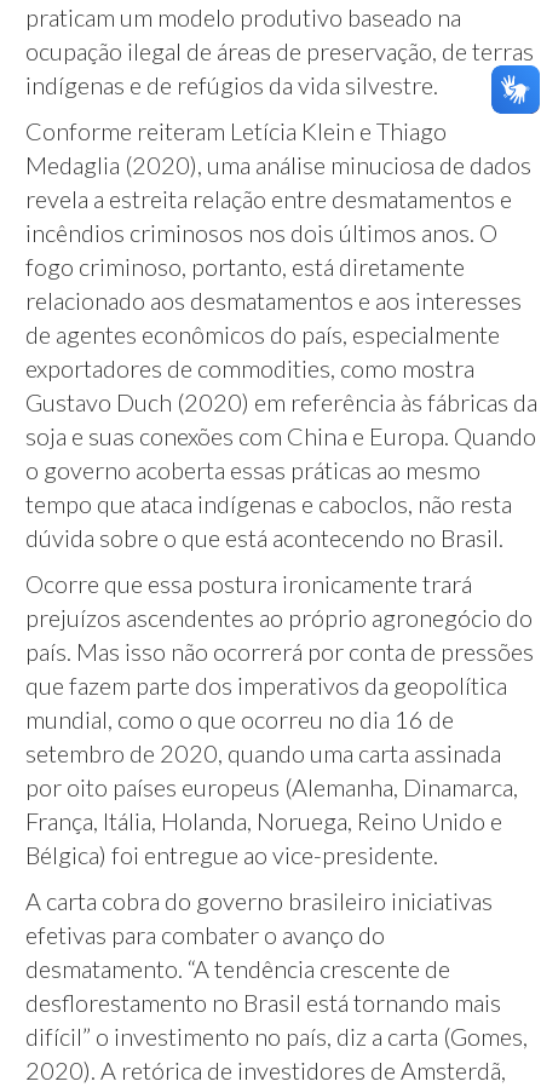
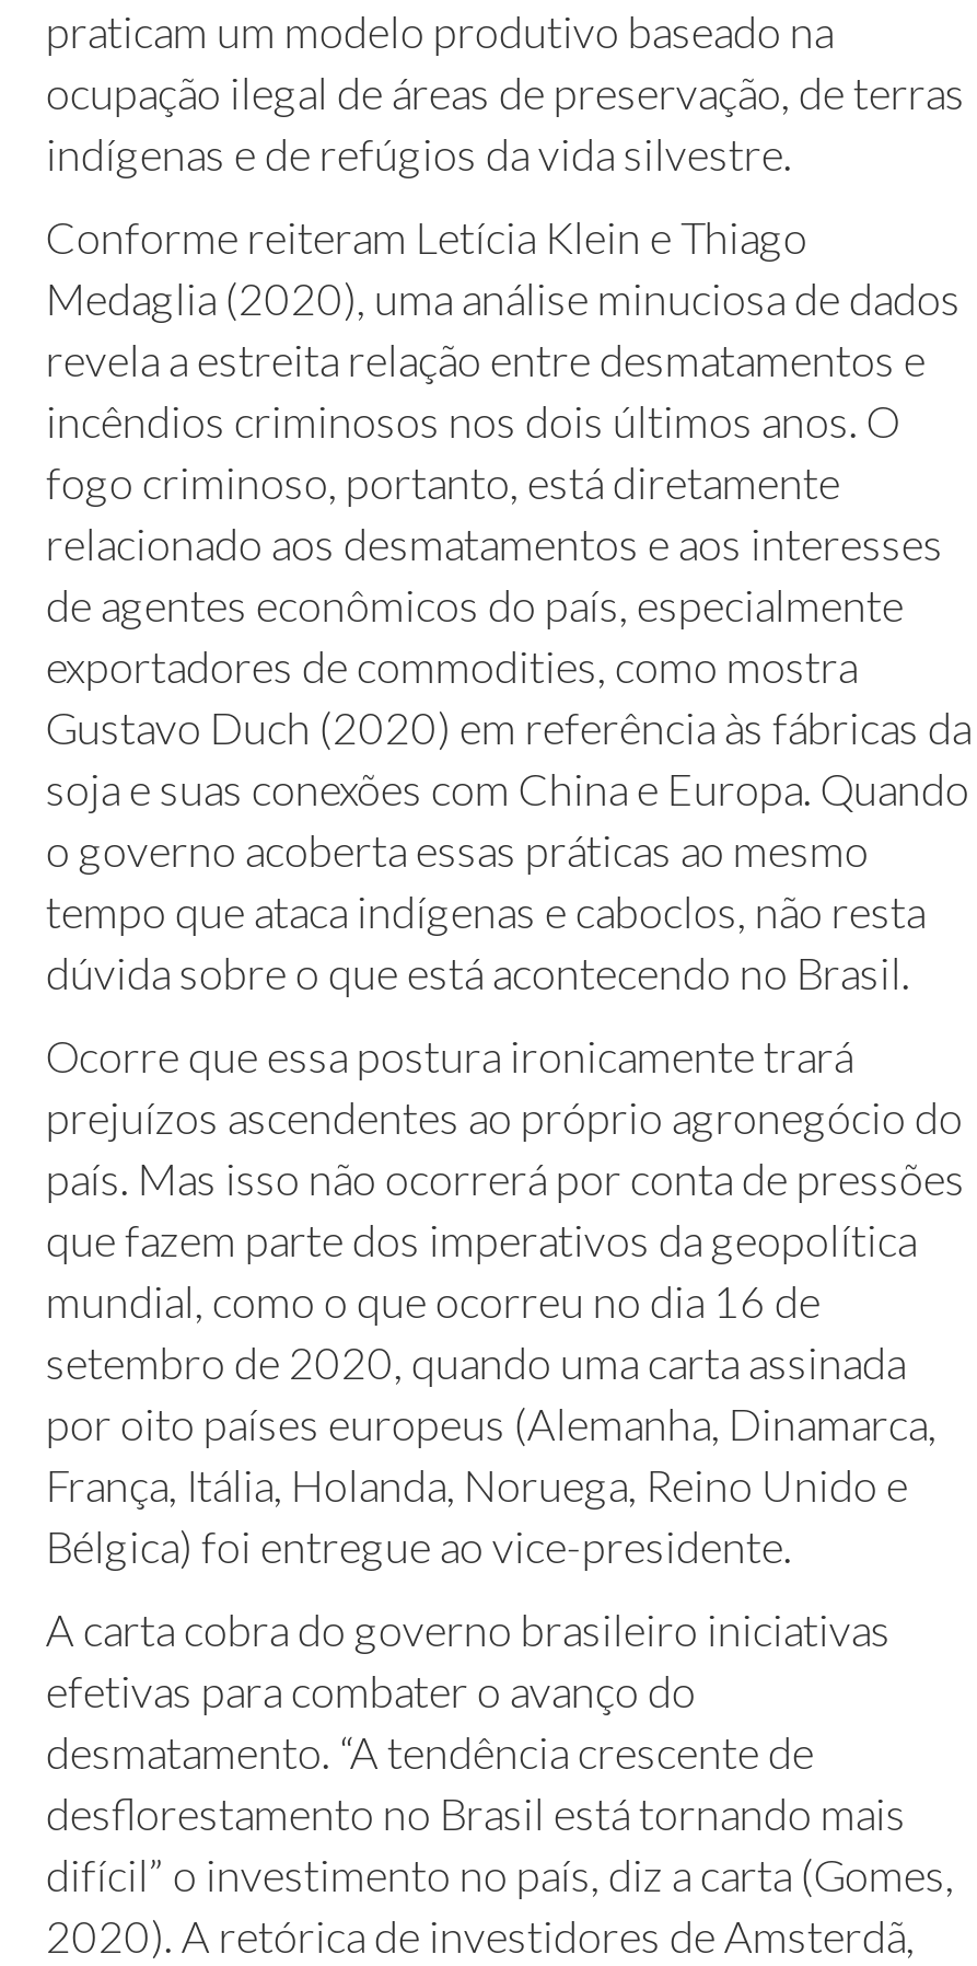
[489,68,537,116] [image] -> none

